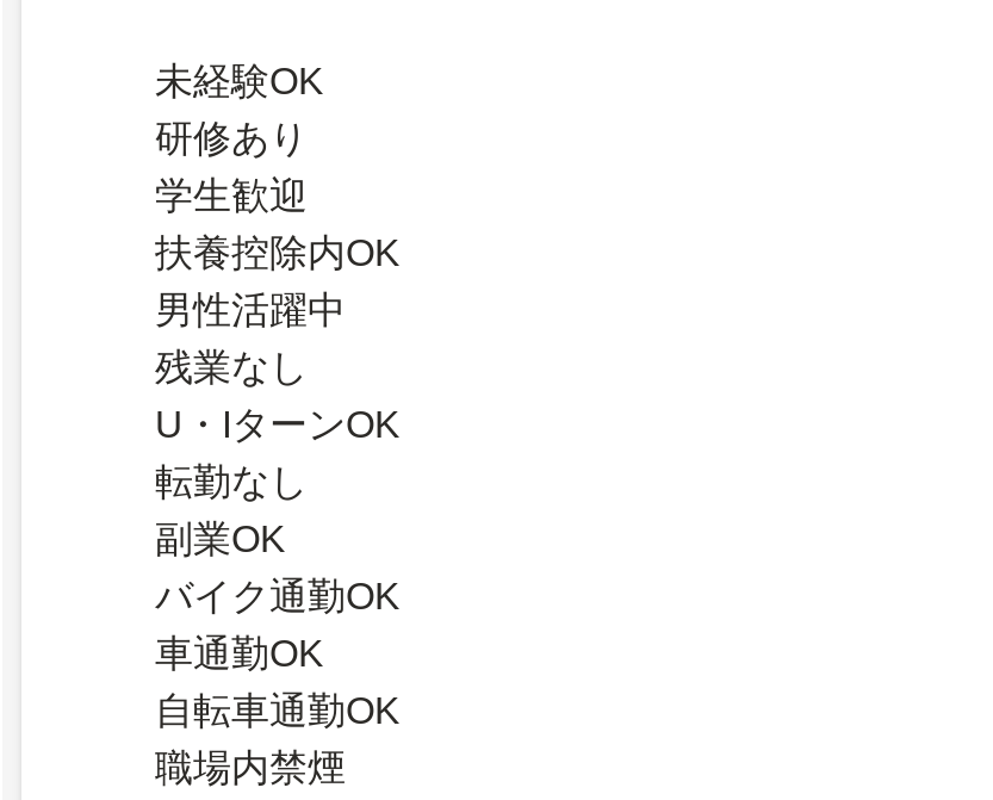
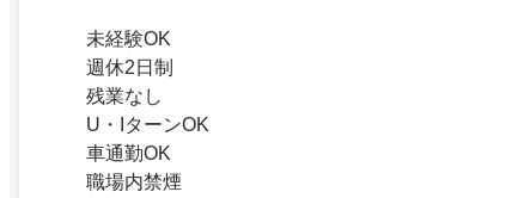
[155,118,401,330] 研修あり | 学生歓迎 | 扶養控除内OK | 男性活躍中 -> [86,57,173,77] 週休2日制
[155,461,401,616] 転勤なし | 副業OK | バイク通勤OK -> none
[155,690,401,731] 自転車通勤OK -> none

